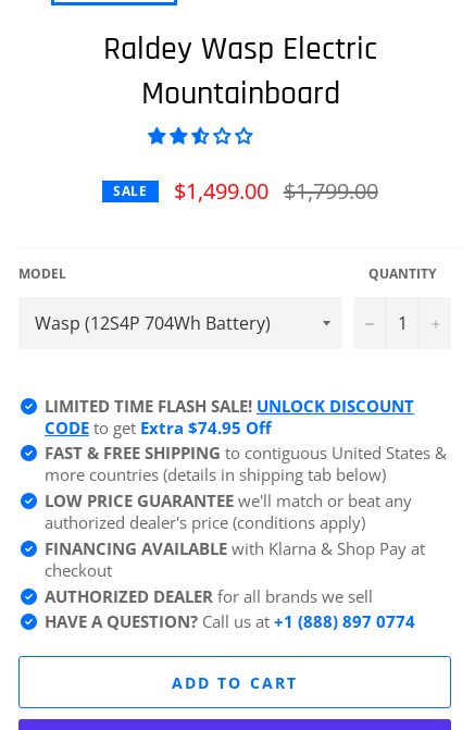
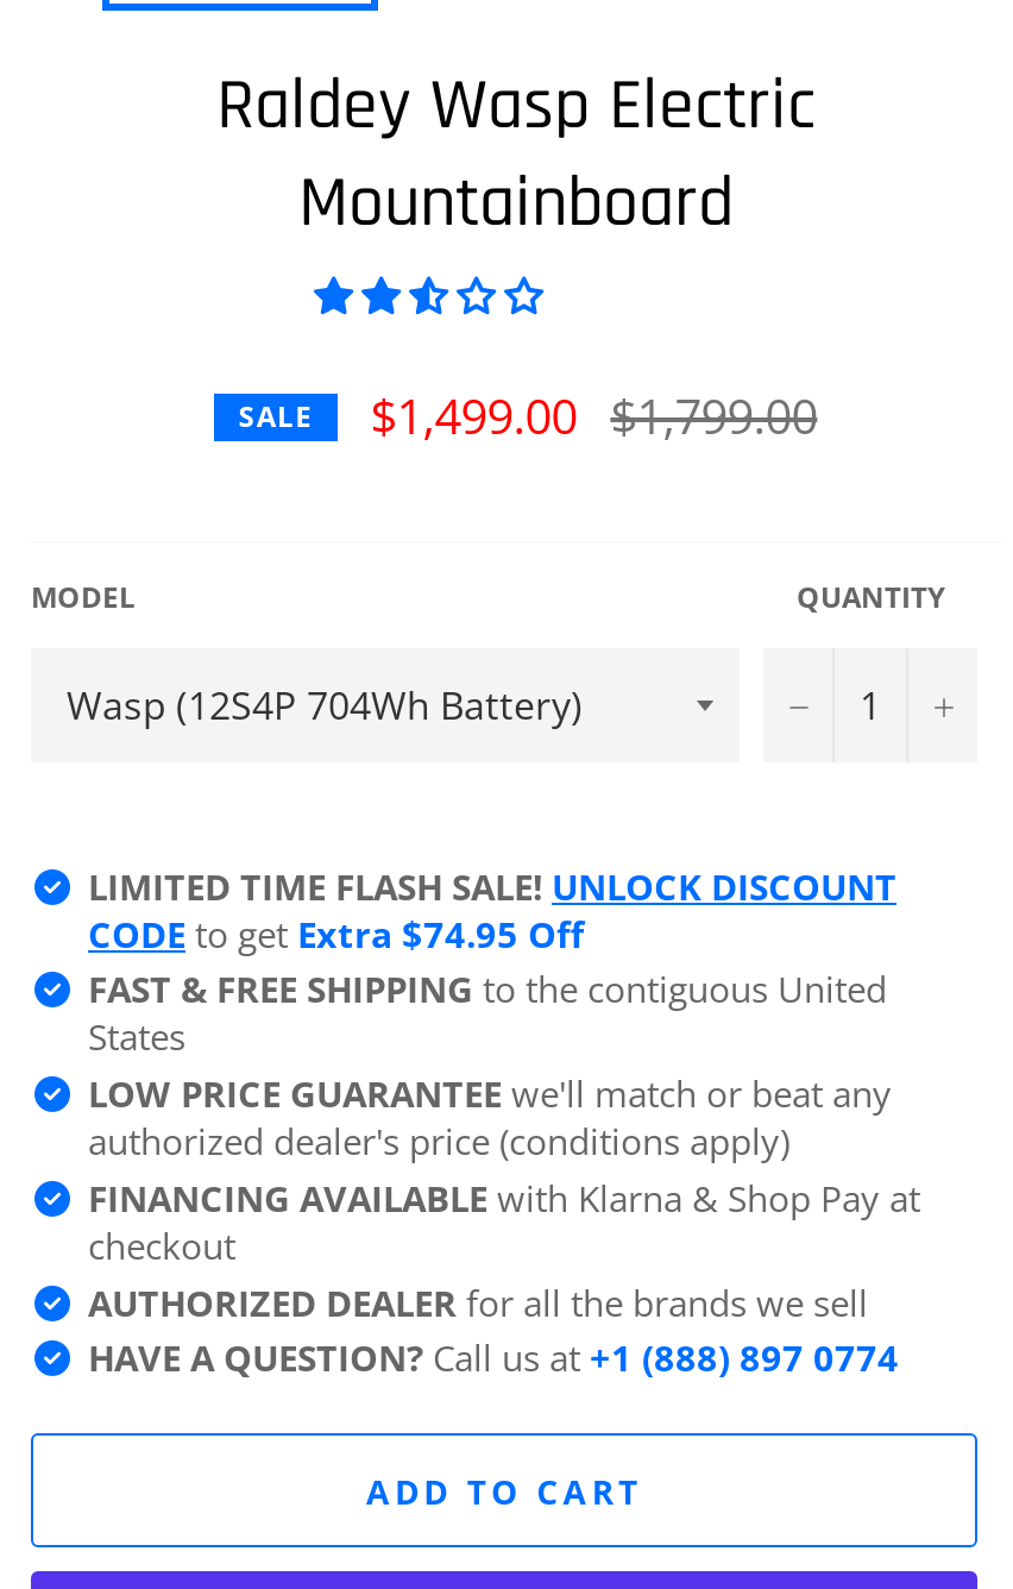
[45,442,447,486] FAST & FREE SHIPPING to contiguous United States & | more countries (details in shipping tab below) -> [88,966,887,1061] FAST & FREE SHIPPING to the contiguous United | States
[45,585,373,607] AUTHORIZED DEALER for all brands we sell -> [88,1278,868,1325] AUTHORIZED DEALER for all the brands we sell

